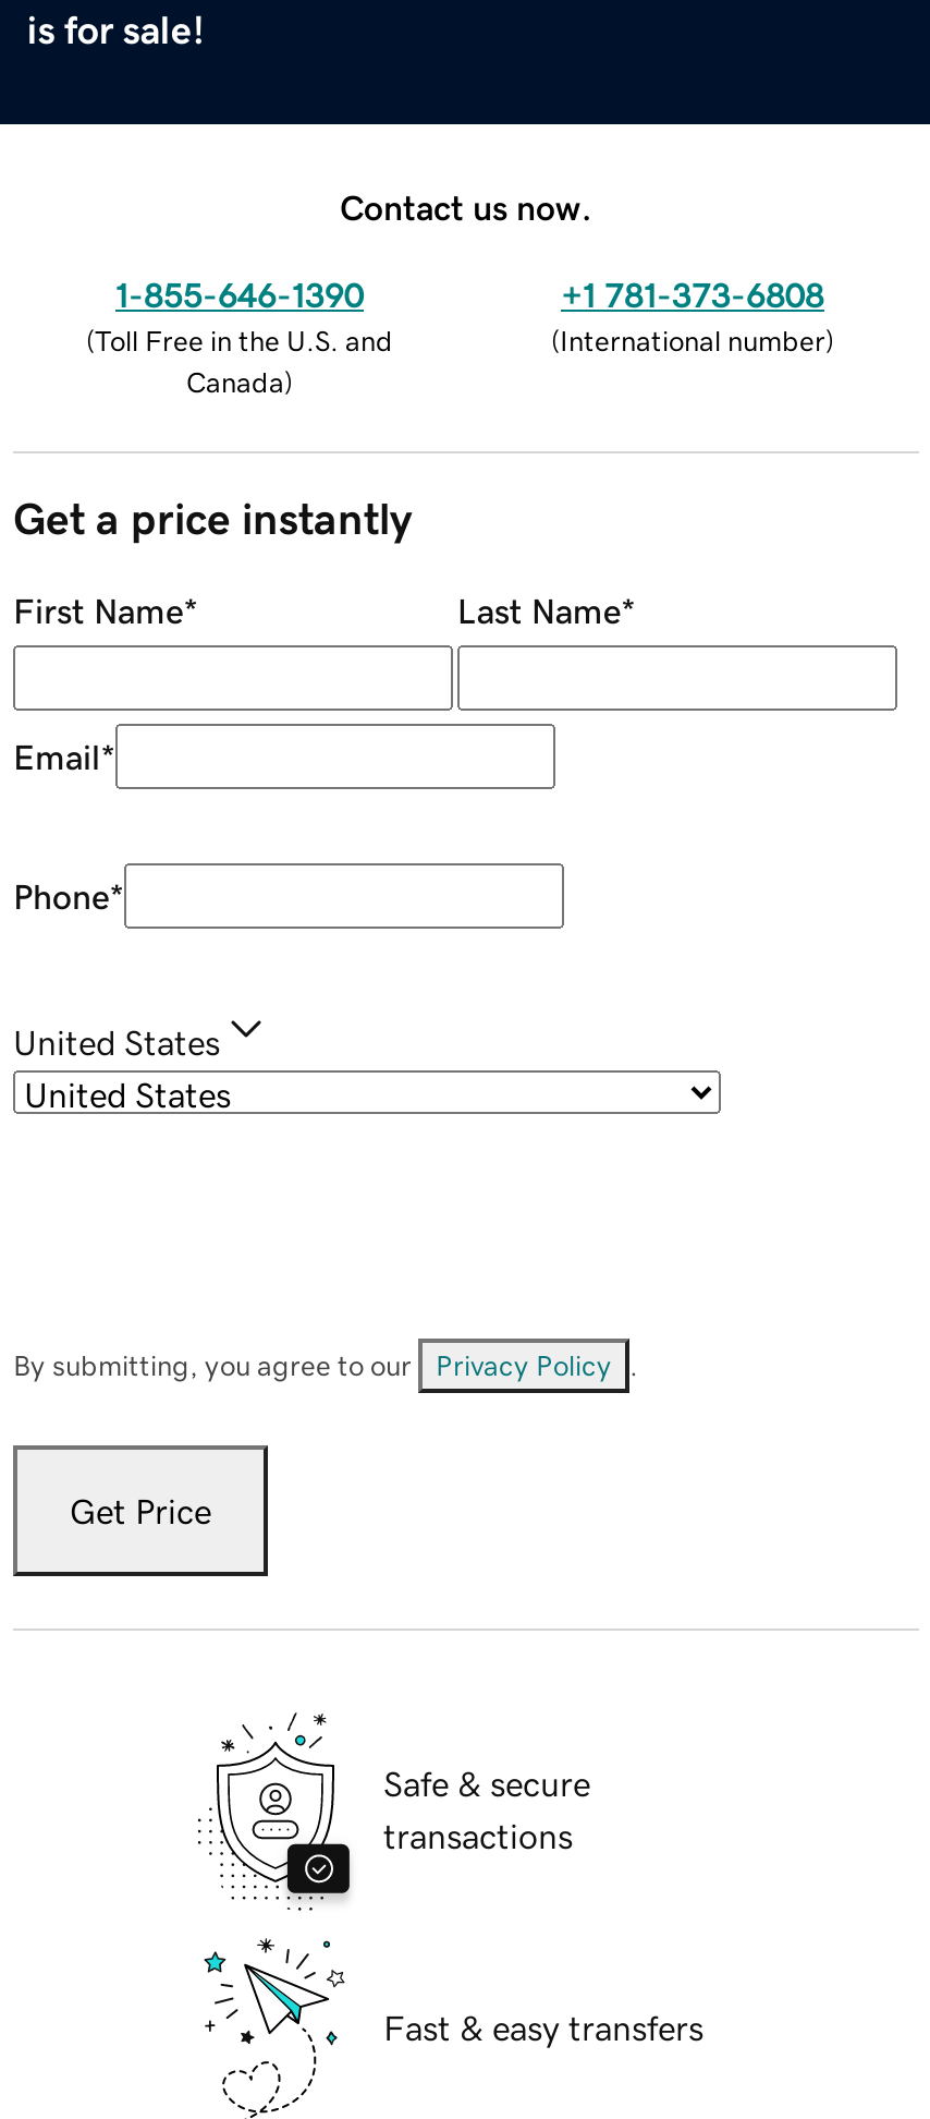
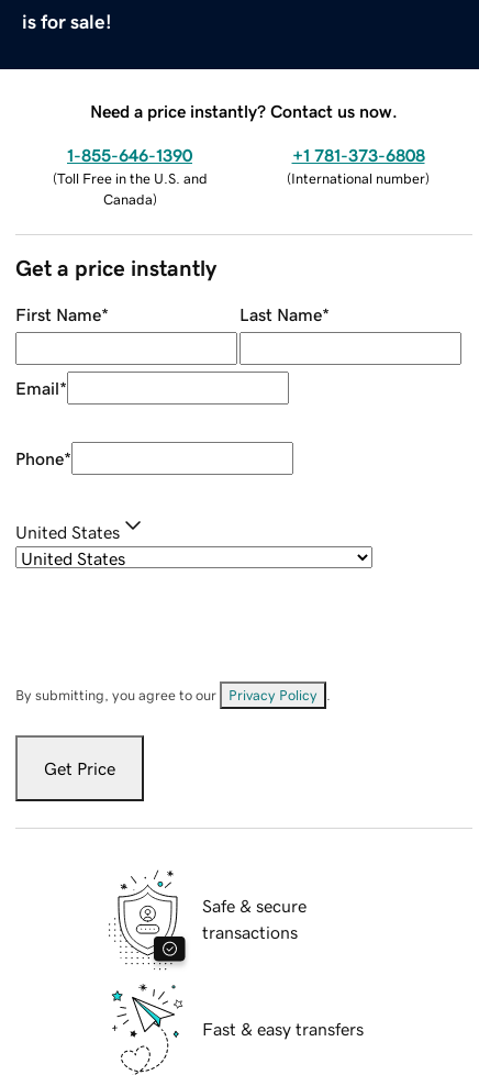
[340,189,592,224] Contact us now. -> [90,102,398,119] Need a price instantly? Contact us now.

